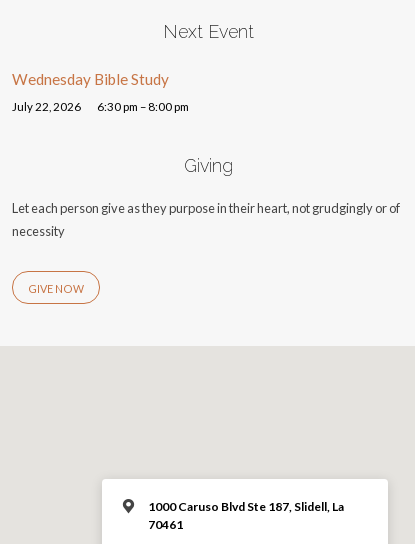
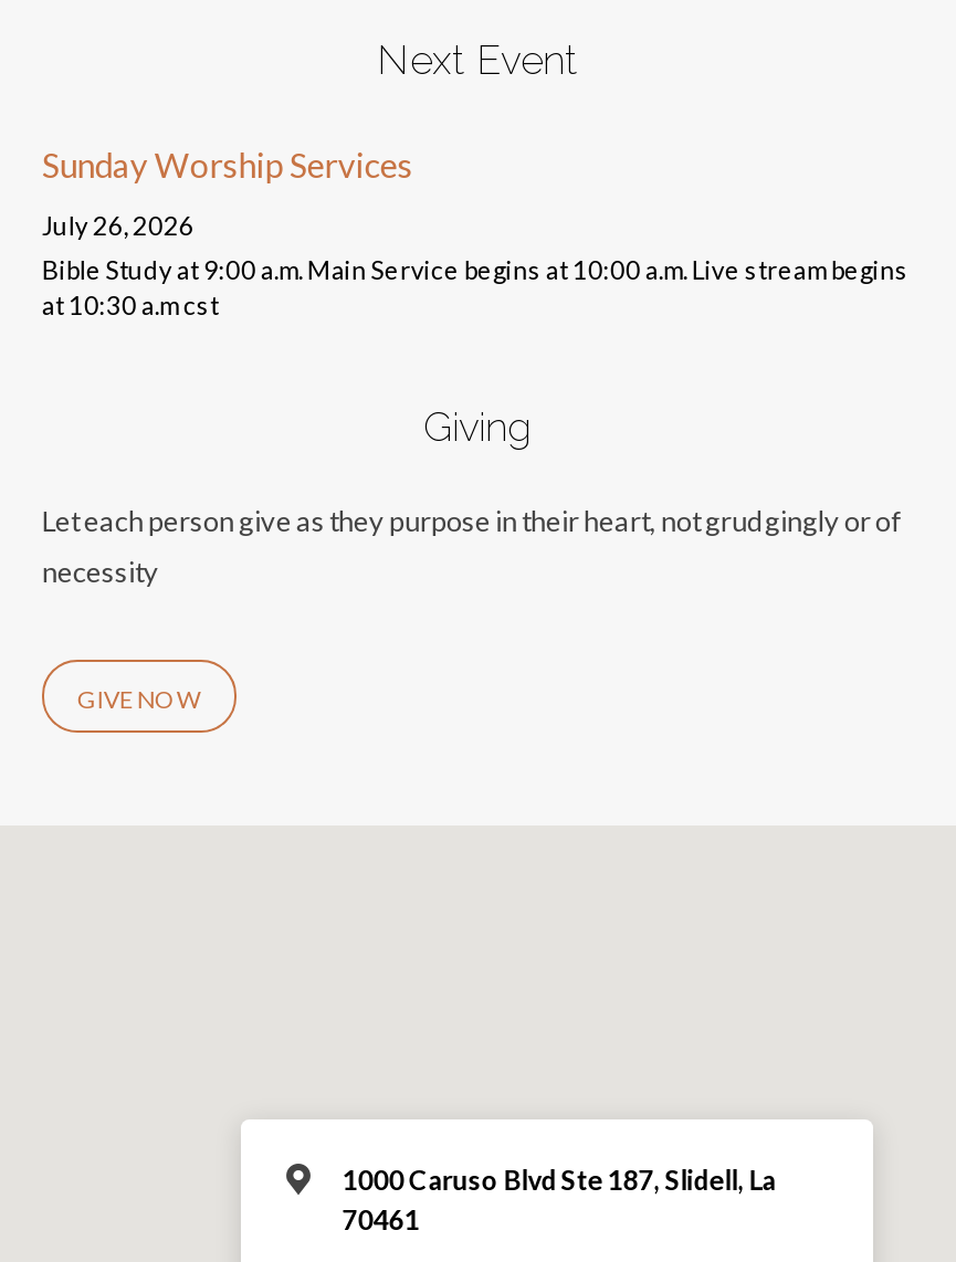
[12,70,189,113] Wednesday Bible Study | July 22, 2026 | 6:30 pm – 8:00 pm -> [42,144,908,319] Sunday Worship Services | July 26, 2026 | Bible Study at 9:00 a.m. Main Service begins at 10:00 a.m. Live stream begins | at 10:30 a.m cst

